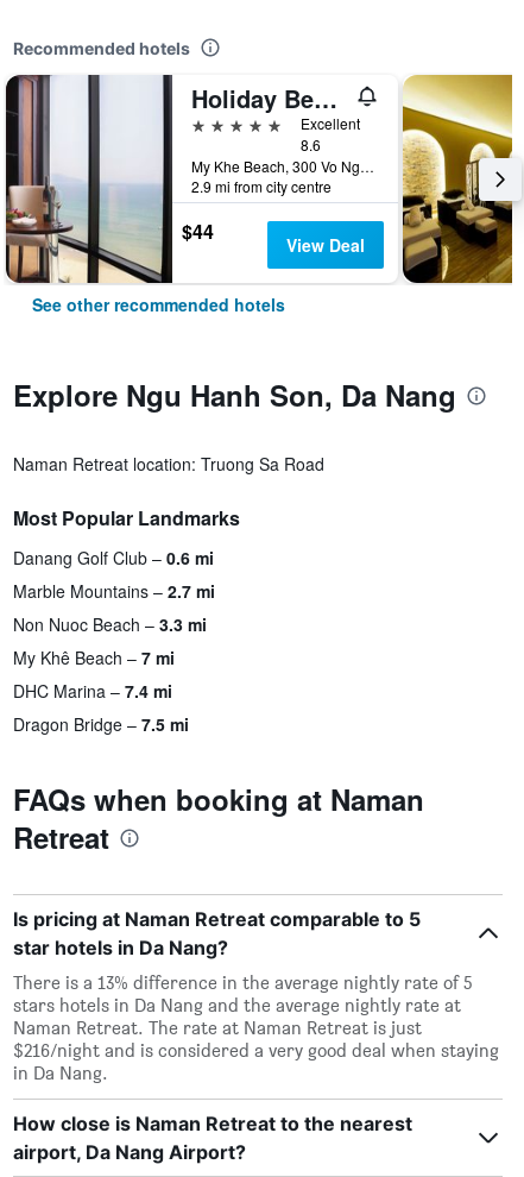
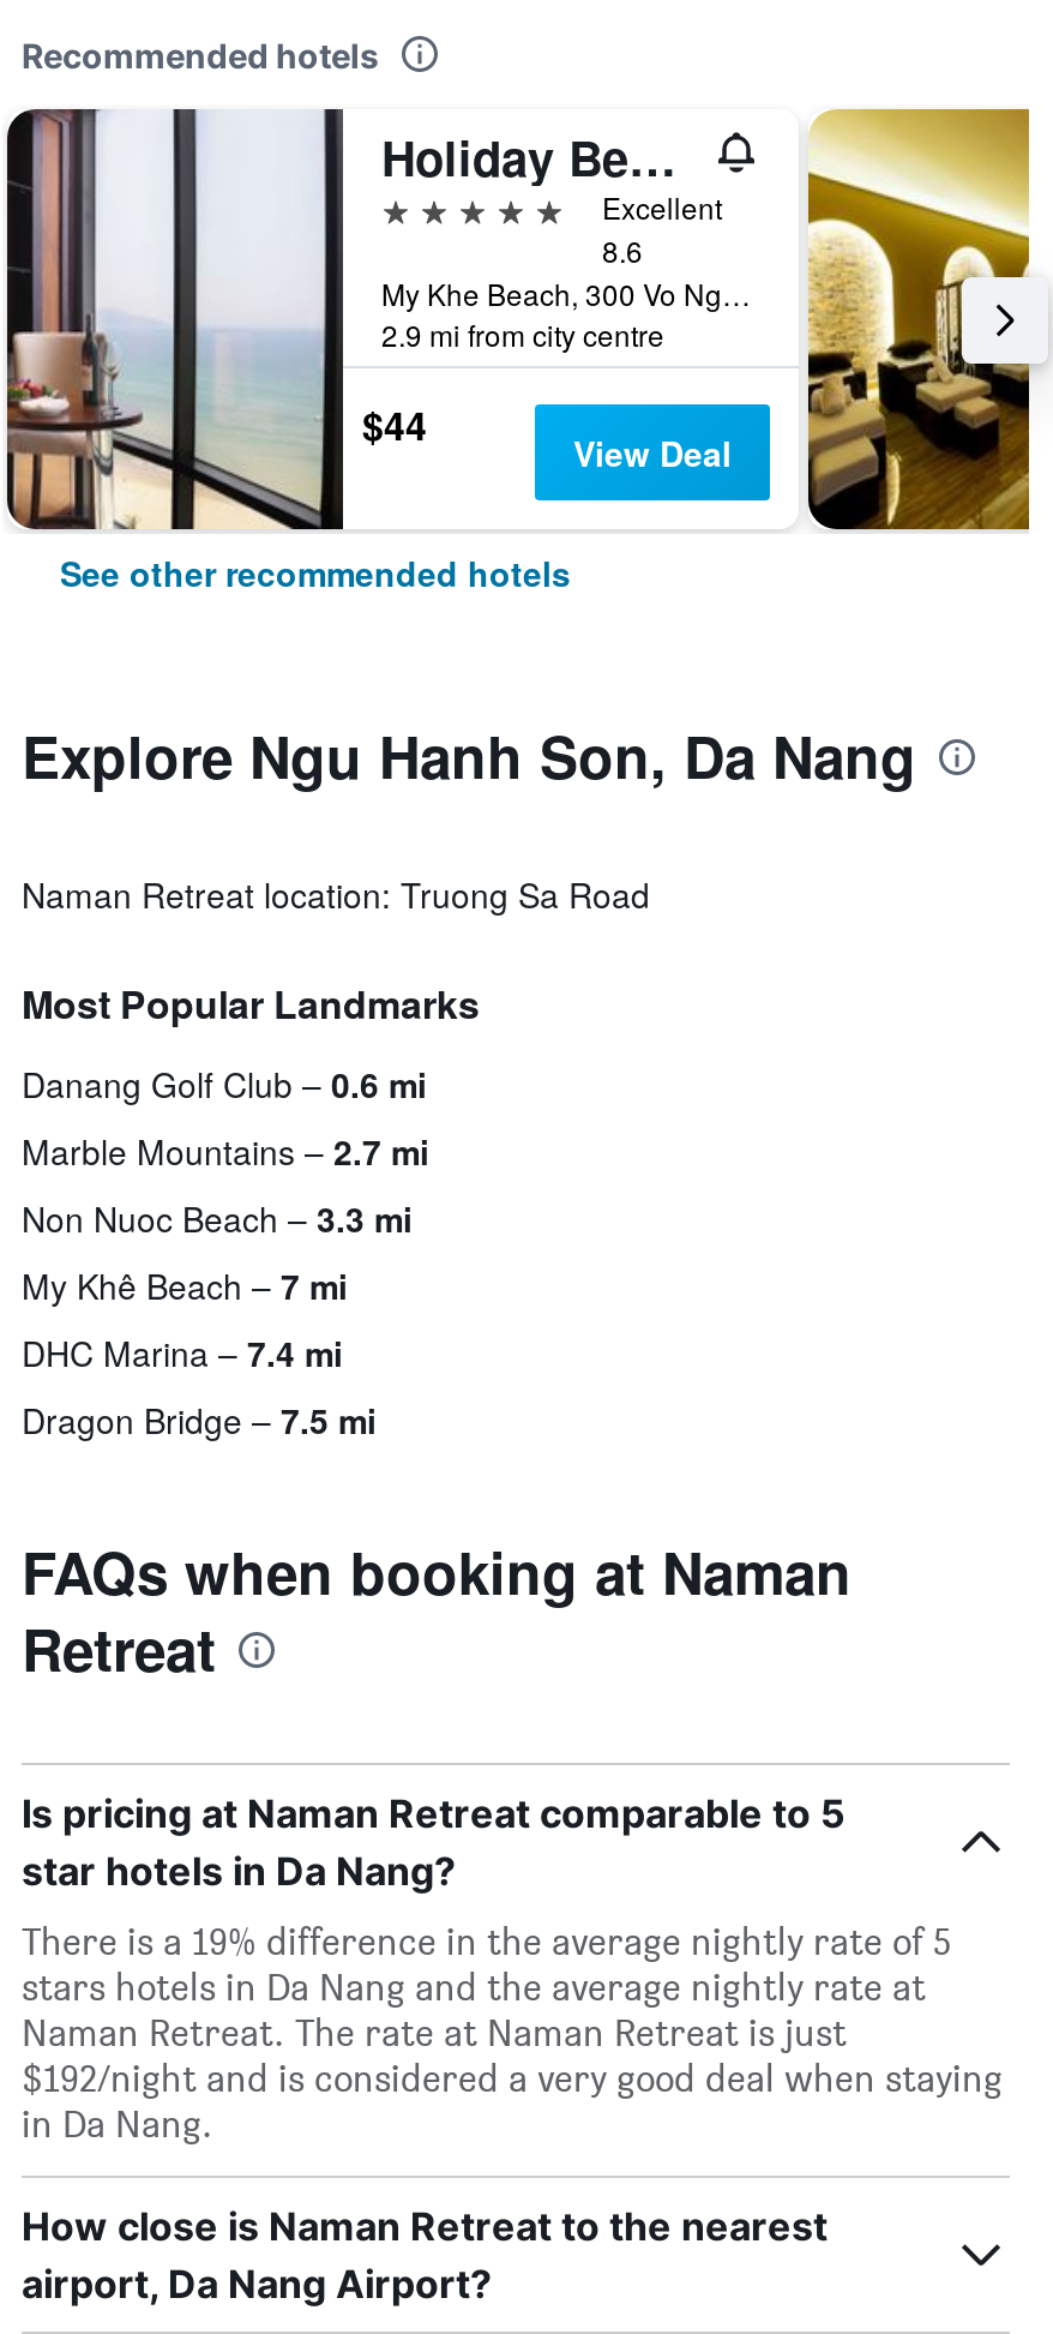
[13,971,473,994] There is a 13% difference in the average nightly rate of 5 -> [22,1919,952,1964] There is a 19% difference in the average nightly rate of 5
[13,1039,499,1062] $216/night and is considered a very good deal when staying -> [22,2056,1003,2101] $192/night and is considered a very good deal when staying

